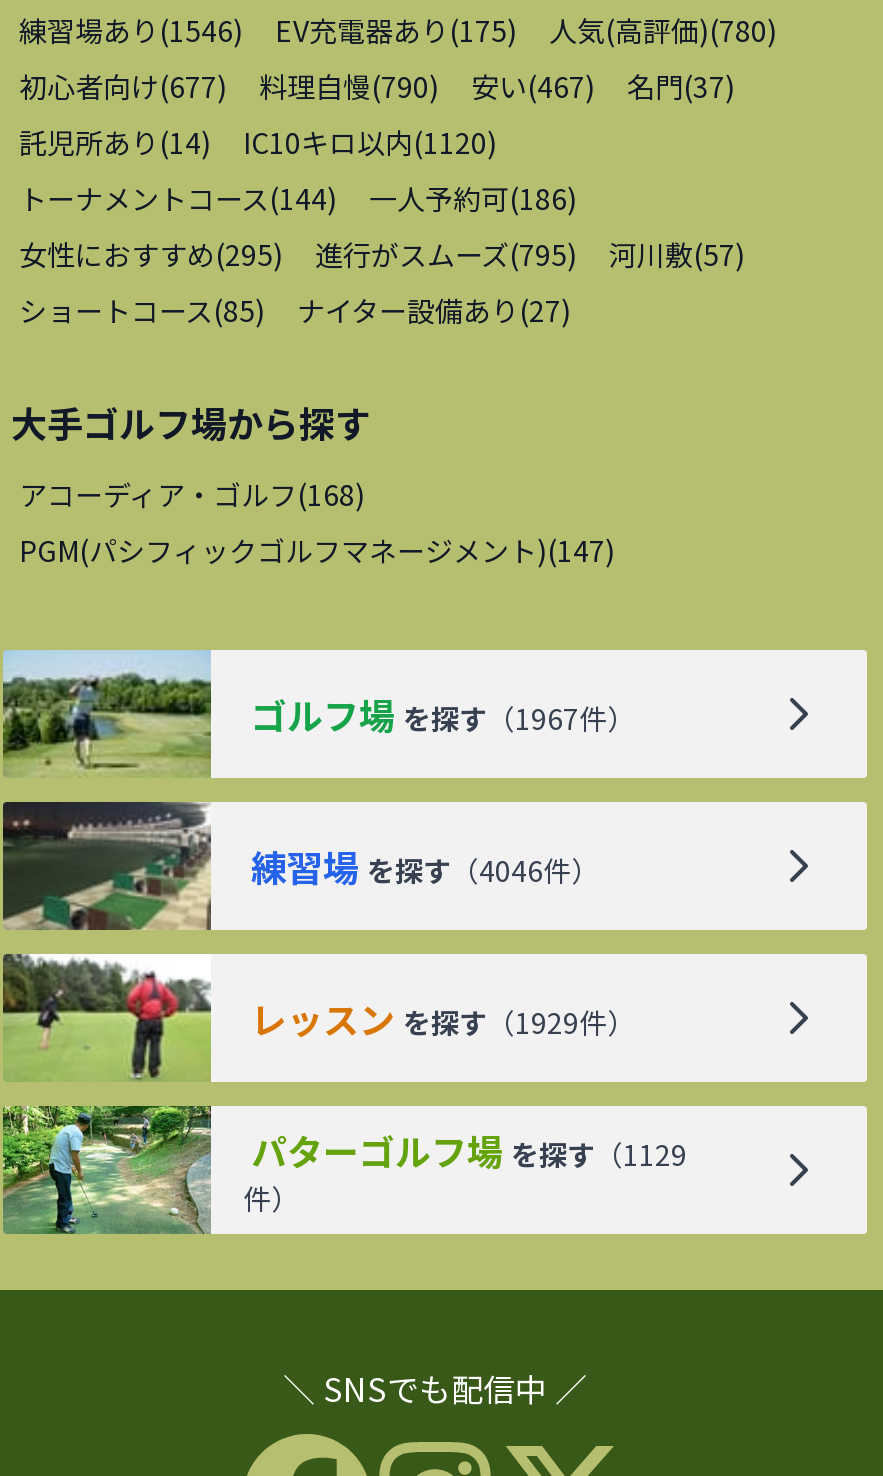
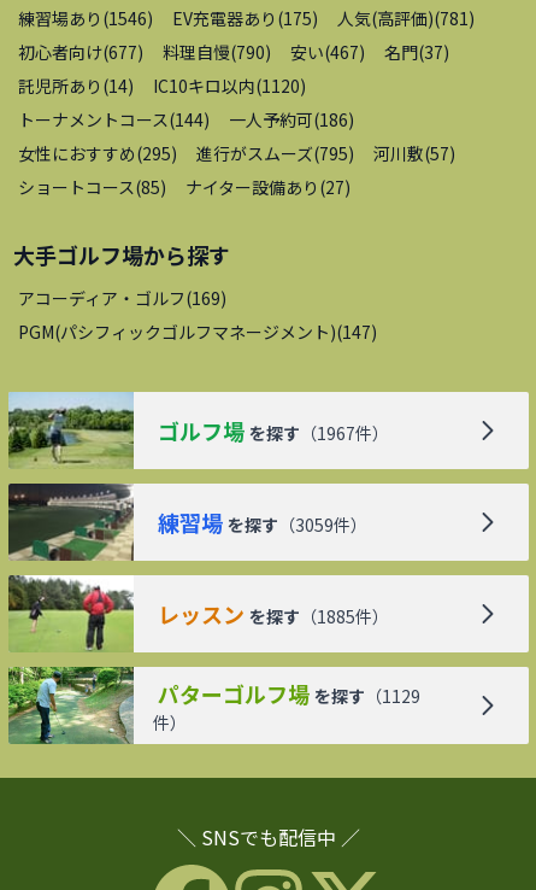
[19,10,777,50] 練習場あり(1546) EV充電器あり(175) 人気(高評価)(780) -> [18,6,475,30] 練習場あり(1546) EV充電器あり(175) 人気(高評価)(781)
[19,474,365,514] アコーディア・ゴルフ(168) -> [18,286,226,310] アコーディア・ゴルフ(169)
[251,840,599,892] 練習場 を探す（4046件） -> [158,506,367,538] 練習場 を探す（3059件）
[251,992,635,1044] レッスン を探す（1929件） -> [158,598,389,629] レッスン を探す（1885件）

